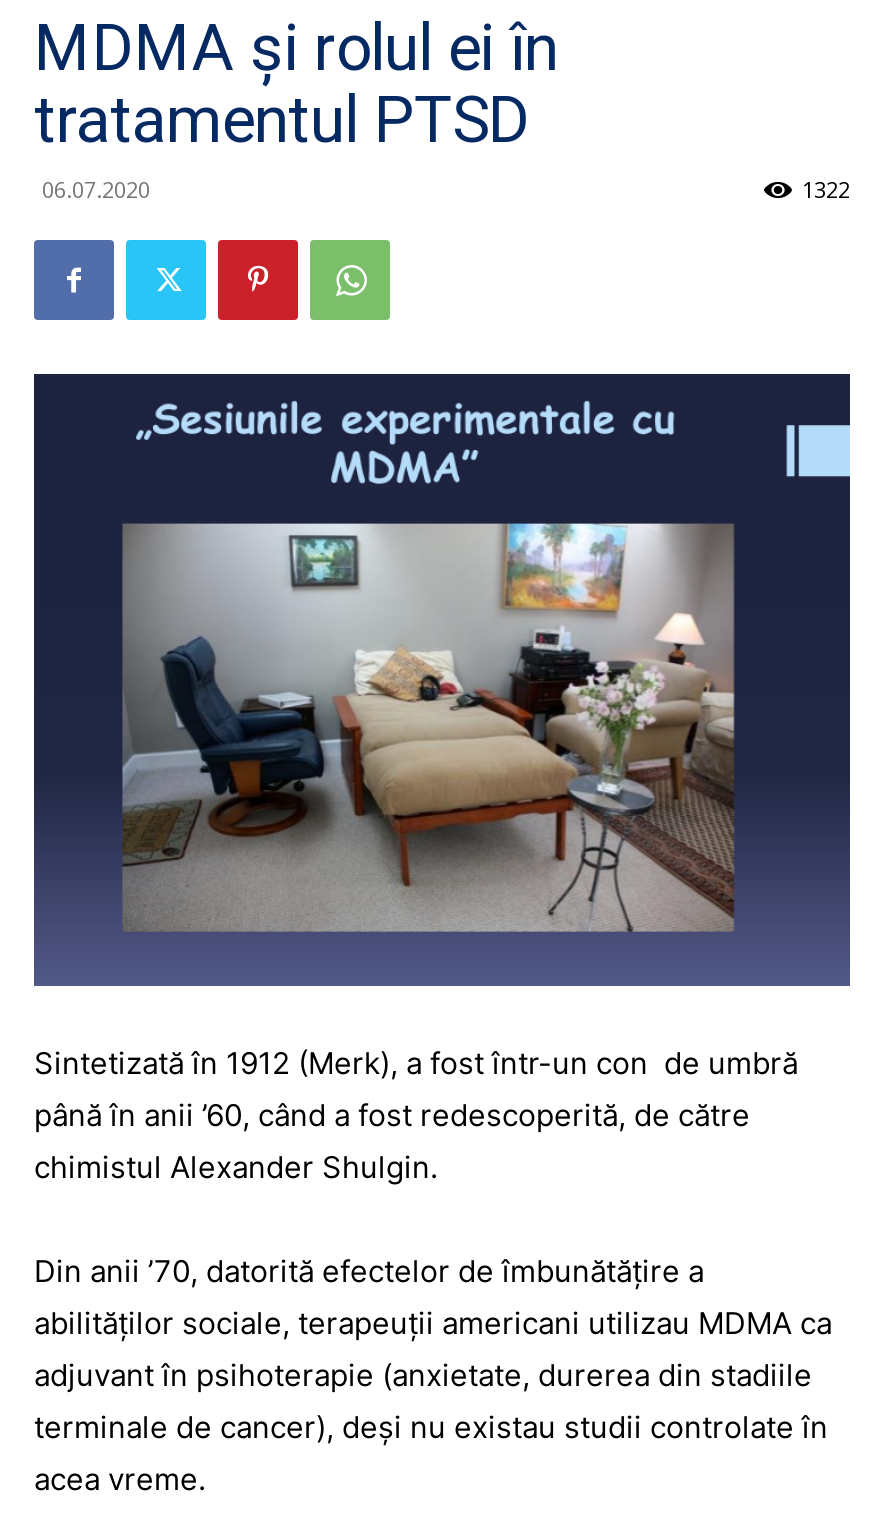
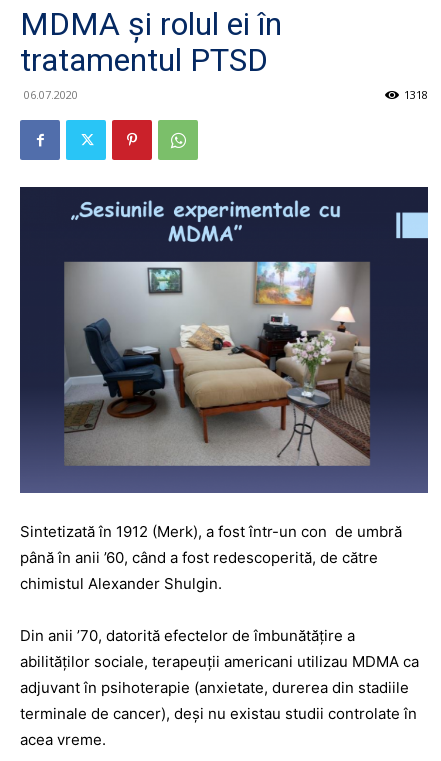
[802,174,850,204] 1322 -> [404,87,428,102] 1318

